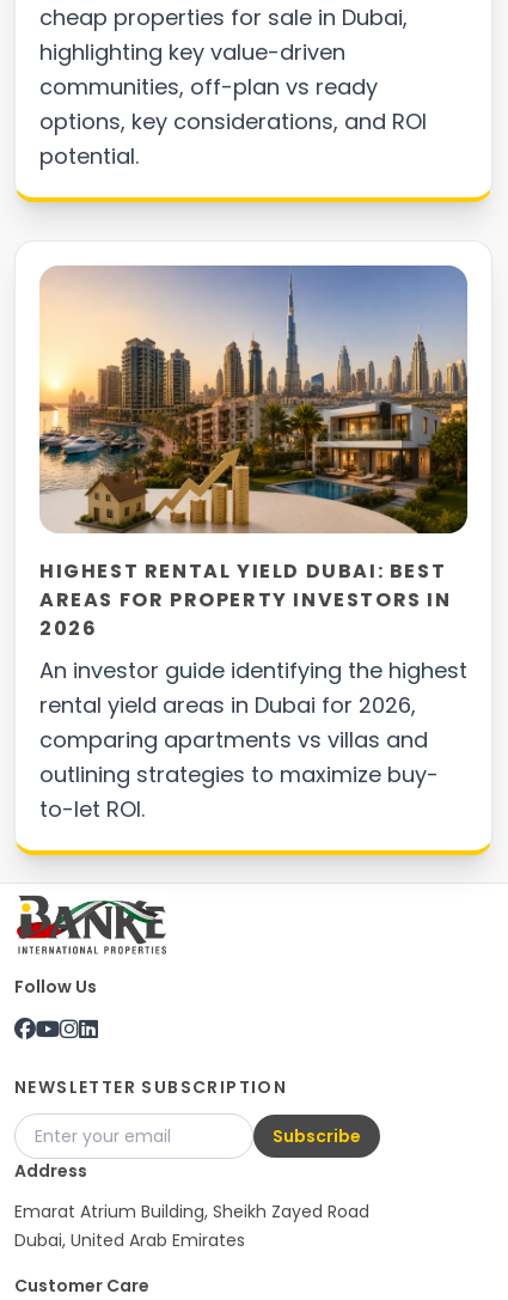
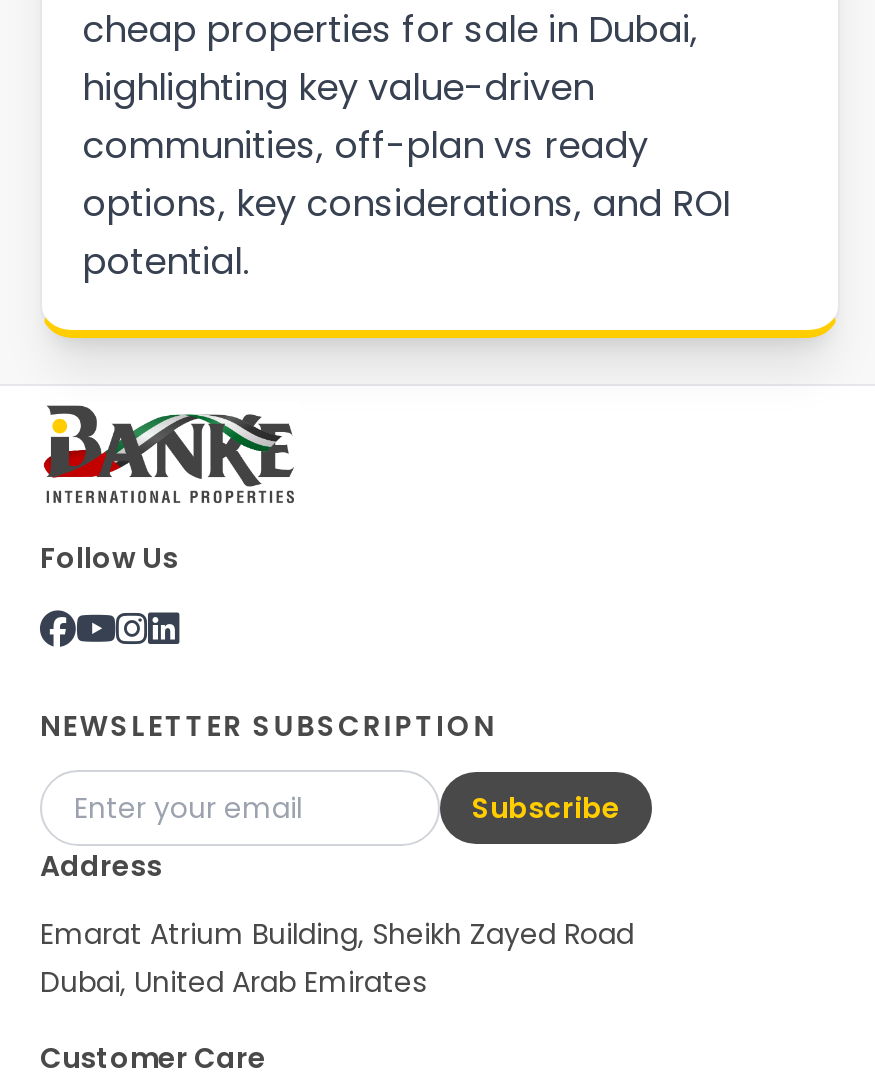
[38,264,469,824] [image] | HIGHEST RENTAL YIELD DUBAI: BEST | AREAS FOR PROPERTY INVESTORS IN | 2026 | An investor guide identifying the highest | rental yield areas in Dubai for 2026, | comparing apartments vs villas and | outlining strategies to maximize buy- | to-let ROI. -> none

